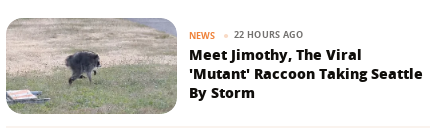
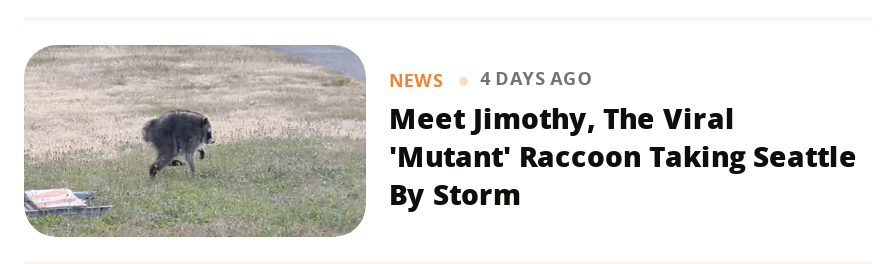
[188,28,304,42] NEWS 22 HOURS AGO -> [389,65,592,92] NEWS 4 DAYS AGO

